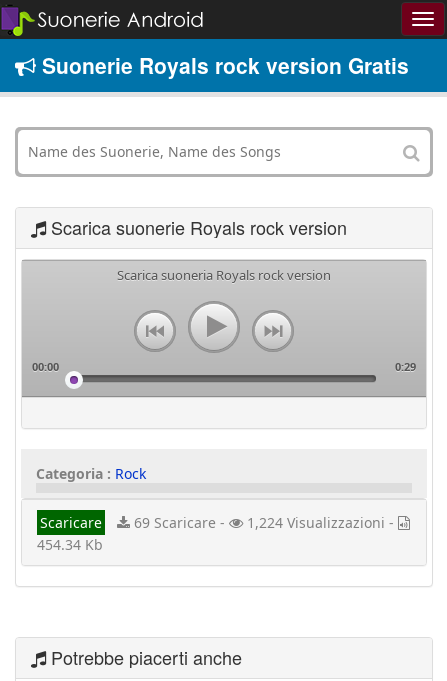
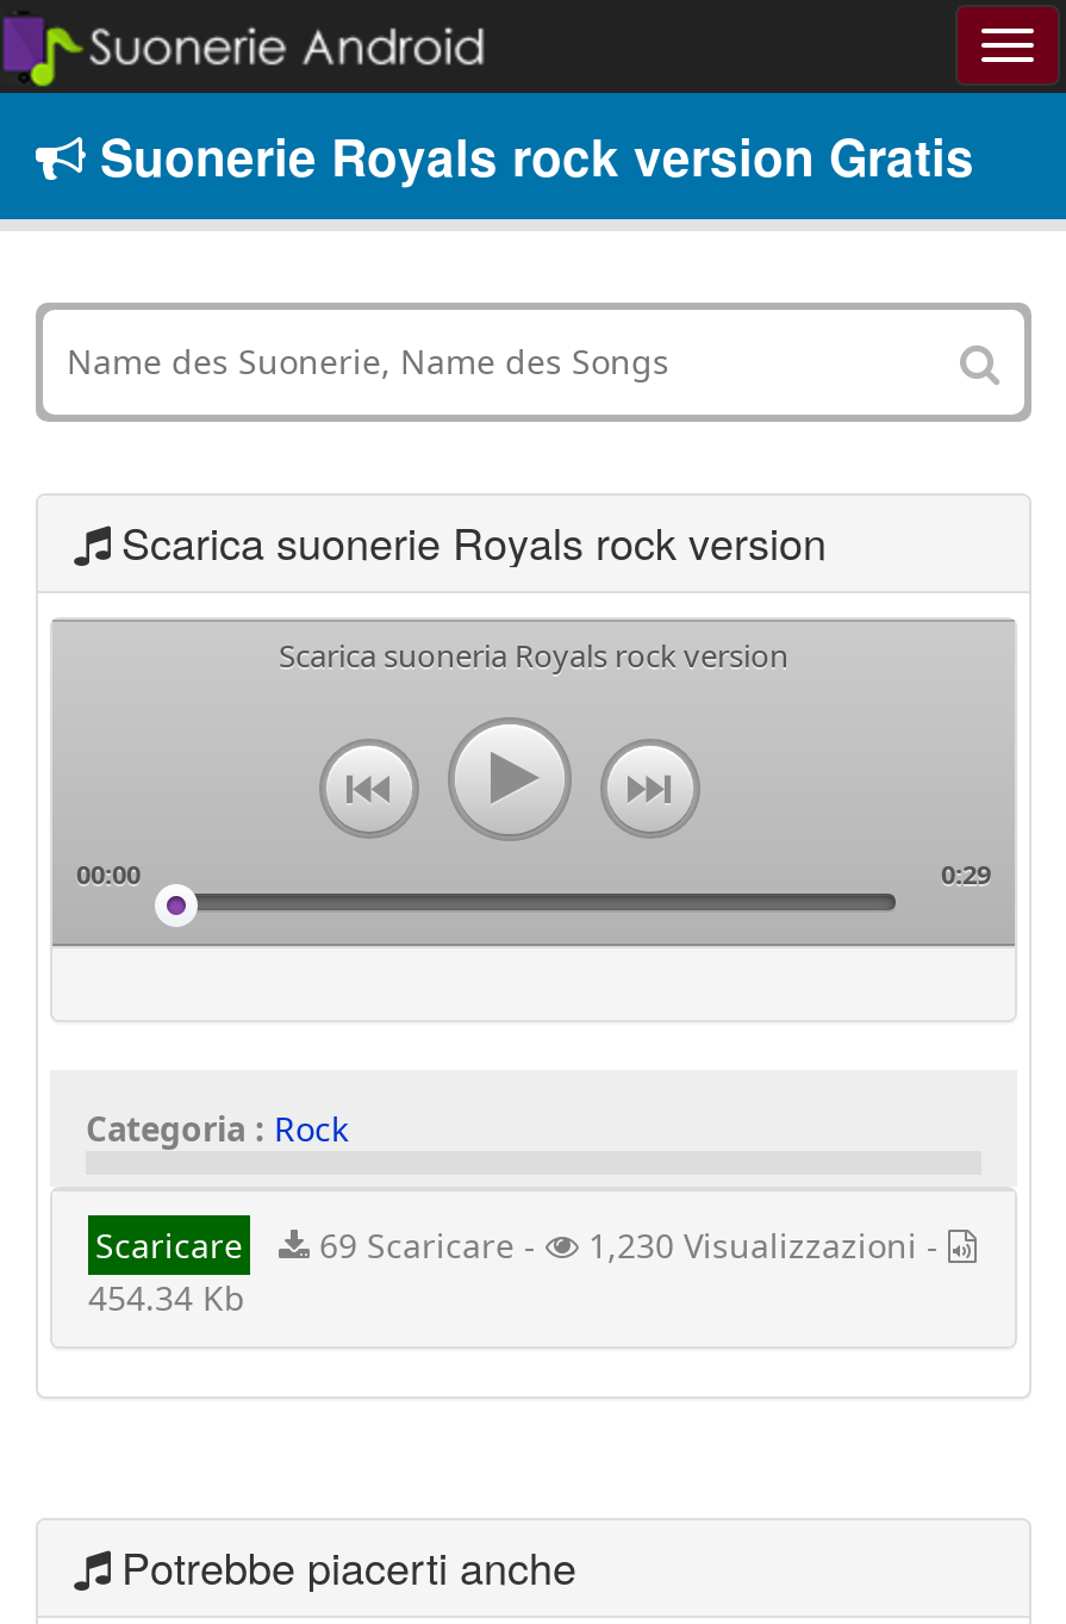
[243,513,398,532] 1,224 Visualizzazioni - -> [579,1222,948,1268] 1,230 Visualizzazioni -

